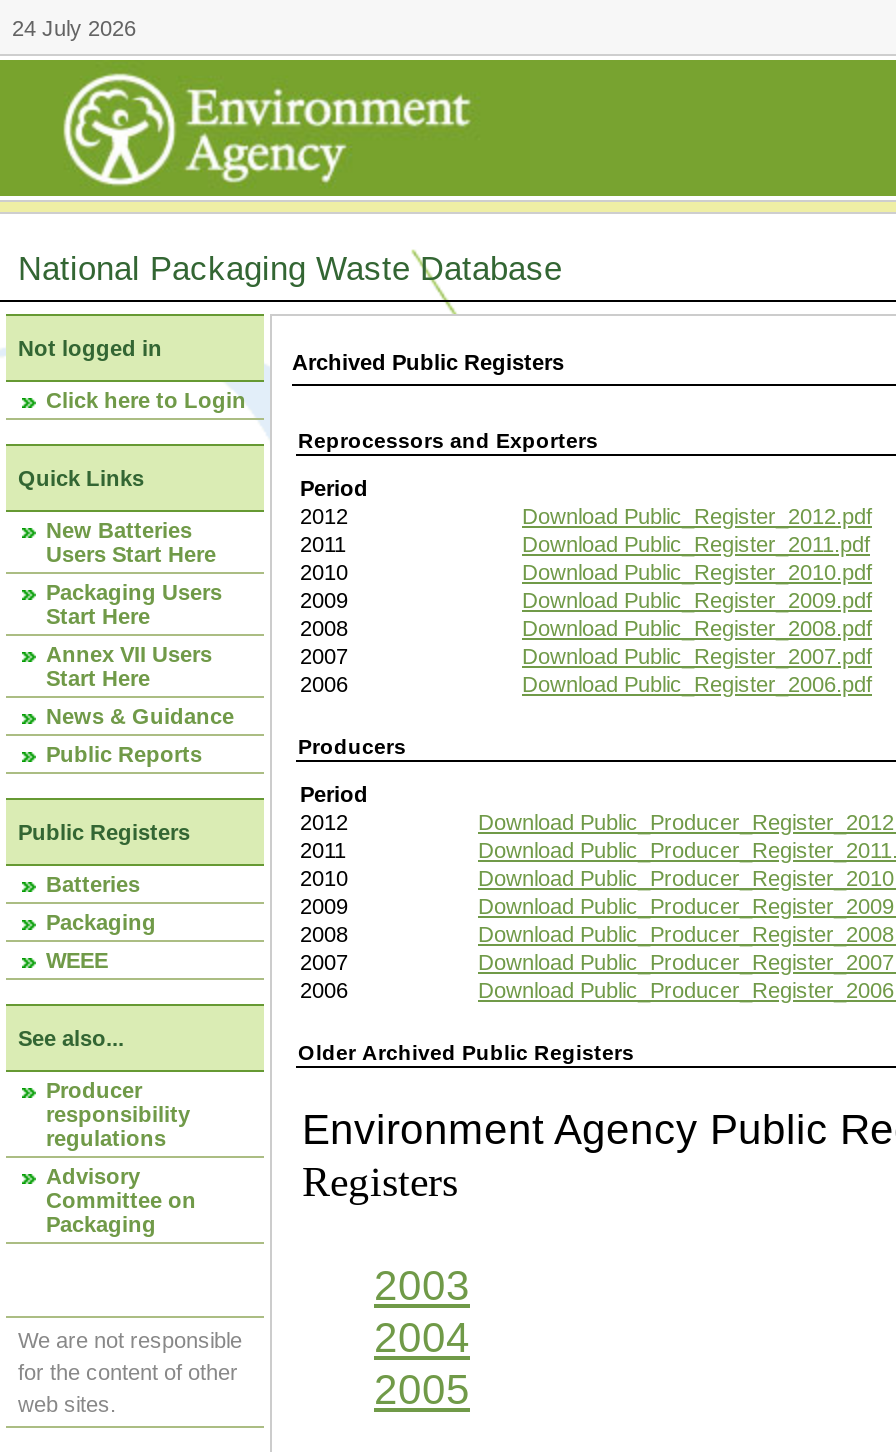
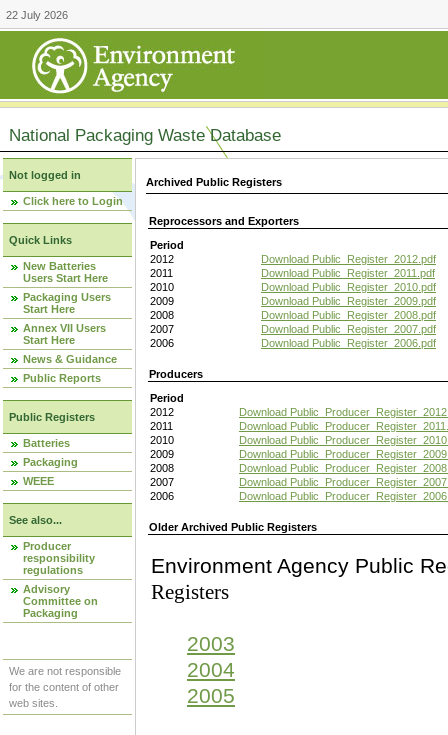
[12,16,136,40] 24 July 2026 -> [6,9,68,21] 22 July 2026

